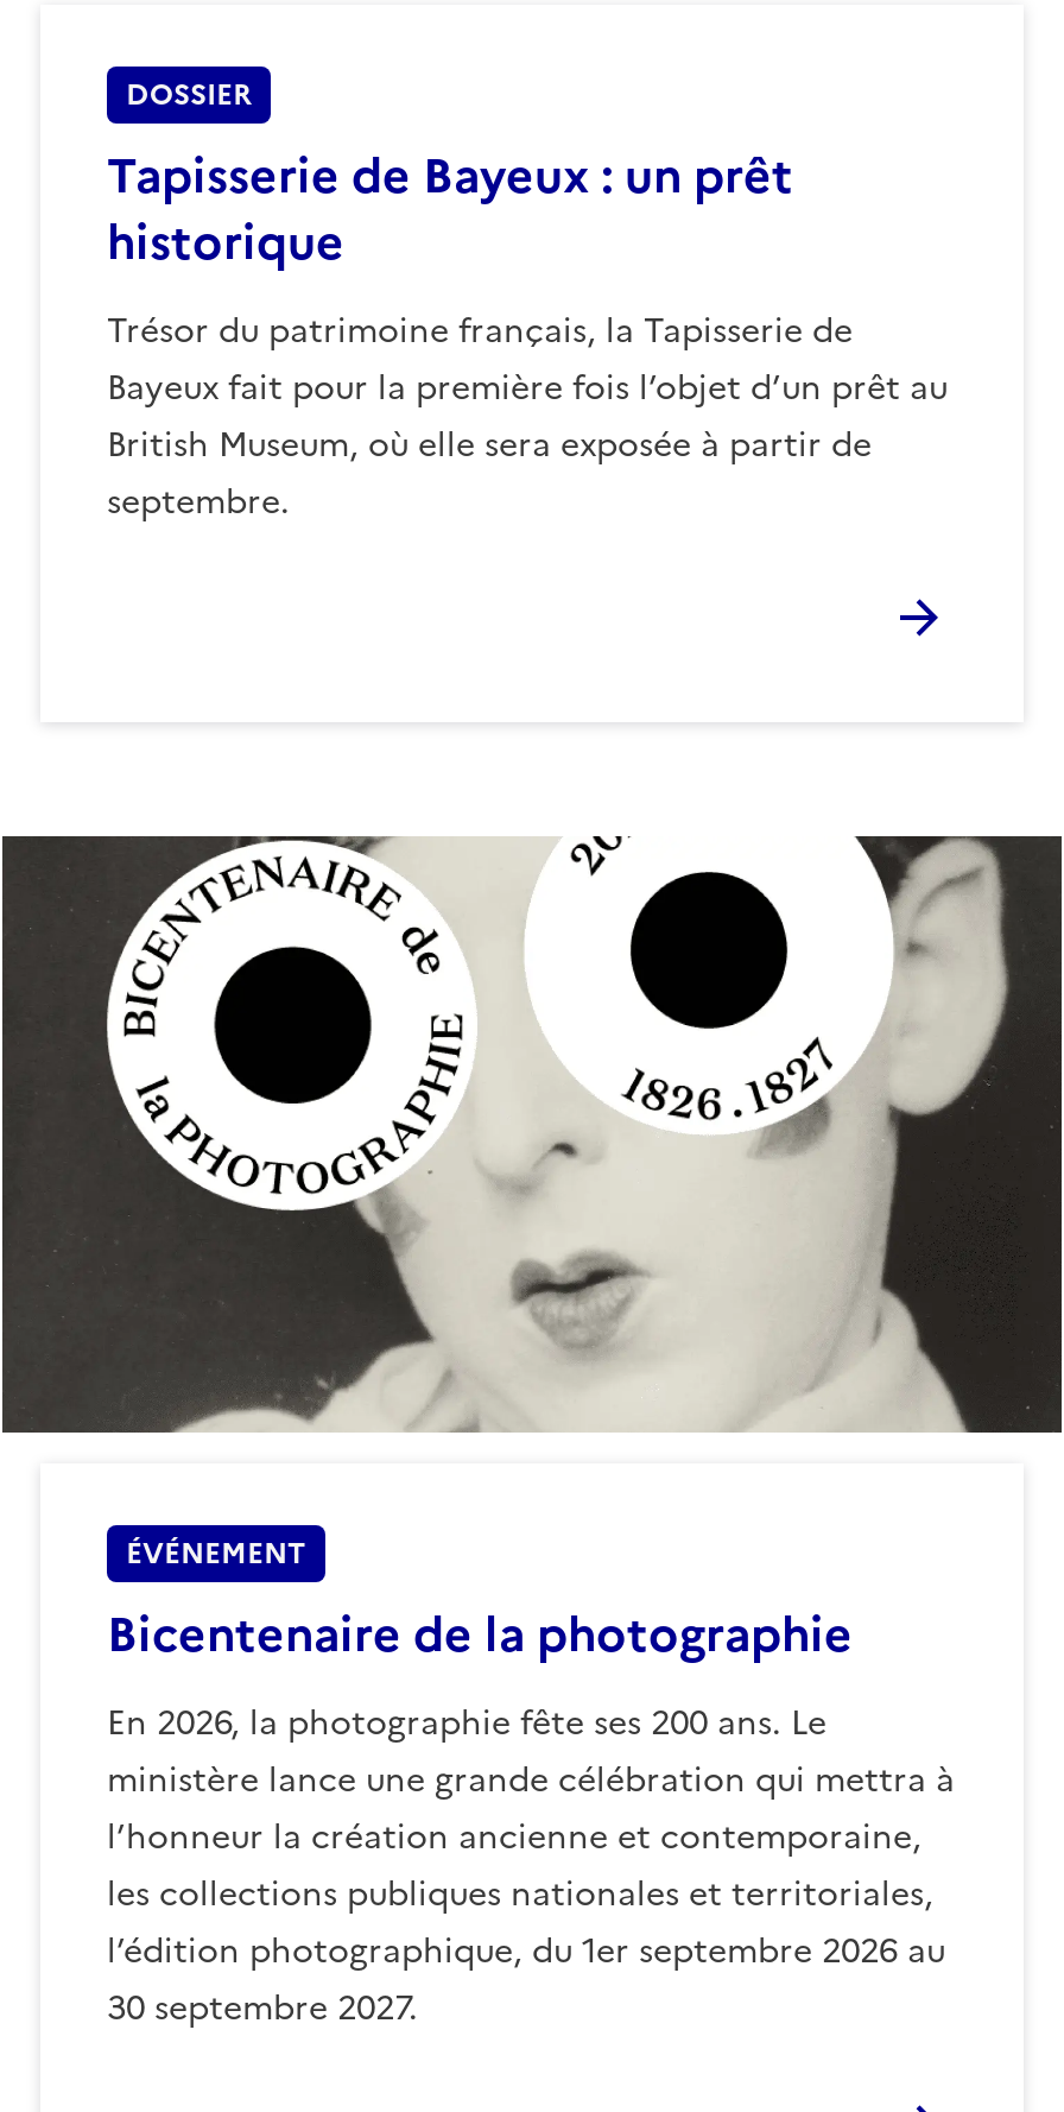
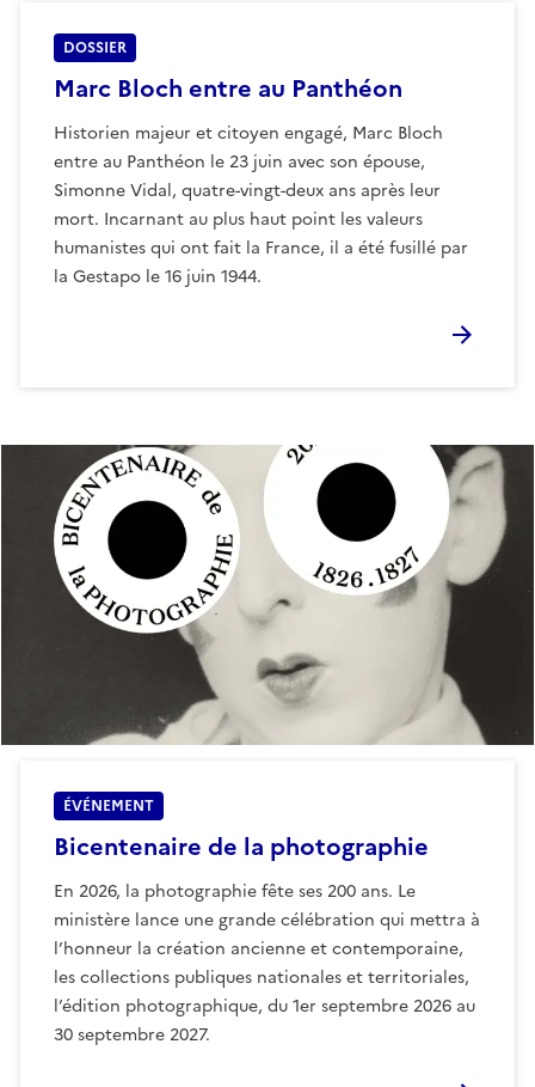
[107,140,948,528] Tapisserie de Bayeux : un prêt | historique | Trésor du patrimoine français, la Tapisserie de | Bayeux fait pour la première fois l’objet d’un prêt au | British Museum, où elle sera exposée à partir de | septembre. -> [54,71,468,290] Marc Bloch entre au Panthéon | Historien majeur et citoyen engagé, Marc Bloch | entre au Panthéon le 23 juin avec son épouse, | Simonne Vidal, quatre-vingt-deux ans après leur | mort. Incarnant au plus haut point les valeurs | humanistes qui ont fait la France, il a été fusillé par | la Gestapo le 16 juin 1944.

